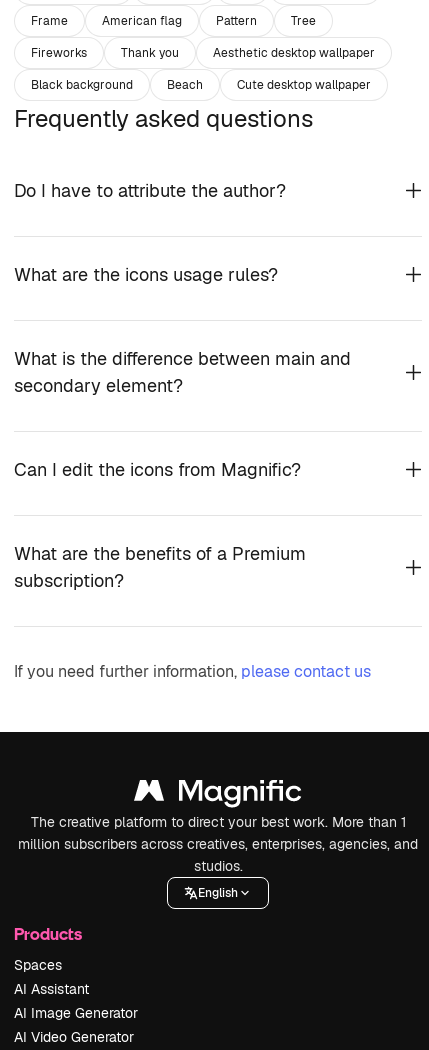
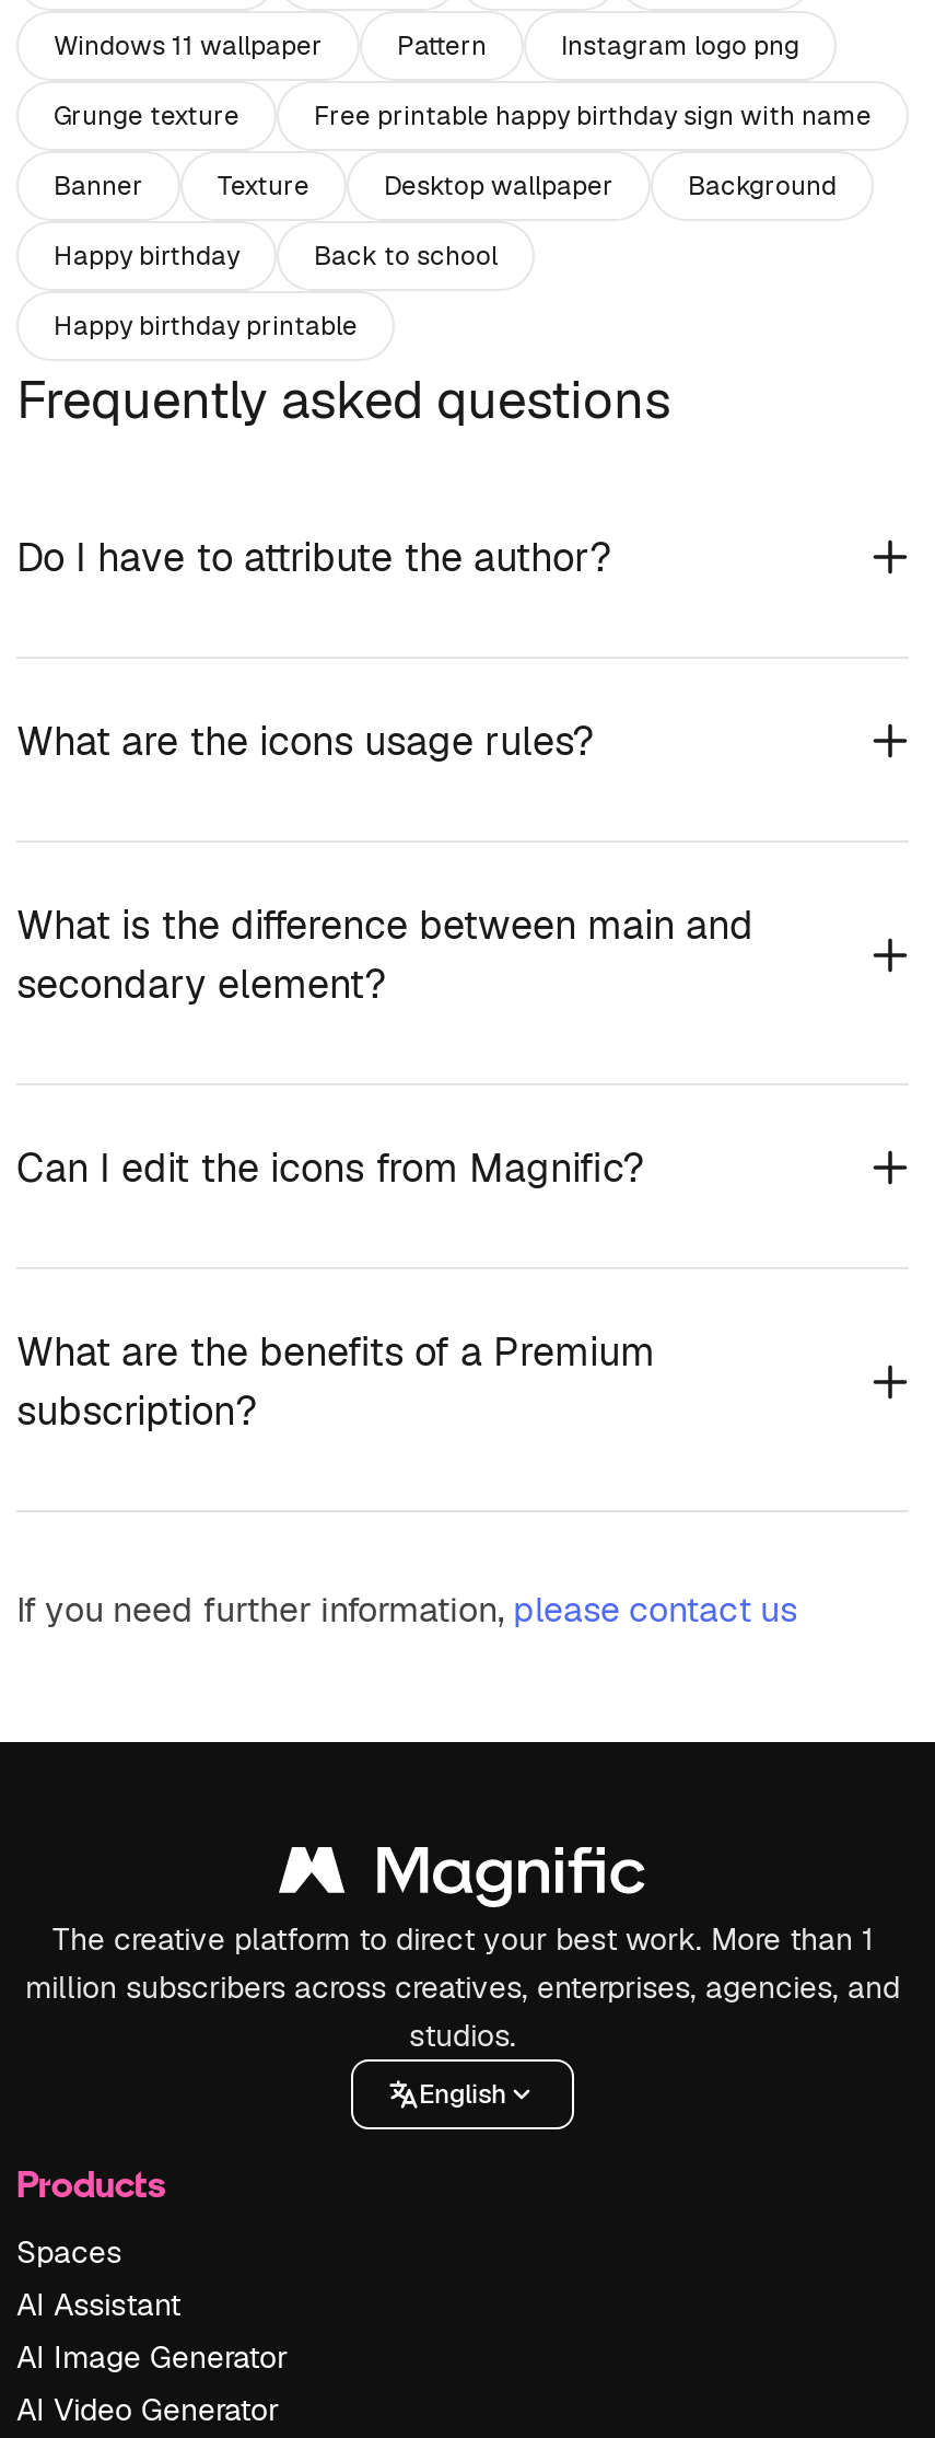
[31,12,182,28] Frame | American flag -> [54,27,323,62] Windows 11 wallpaper
[31,12,375,92] Tree | Fireworks | Thank you | Aesthetic desktop wallpaper | Black background | Beach | Cute desktop wallpaper -> [54,27,872,343] Instagram logo png | Grunge texture | Free printable happy birthday sign with name | Banner | Texture | Desktop wallpaper | Background | Happy birthday | Back to school | Happy birthday printable

